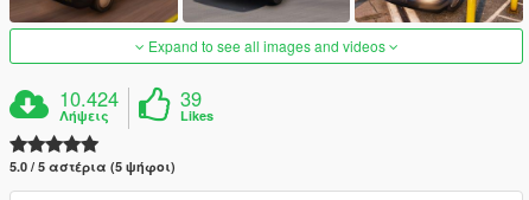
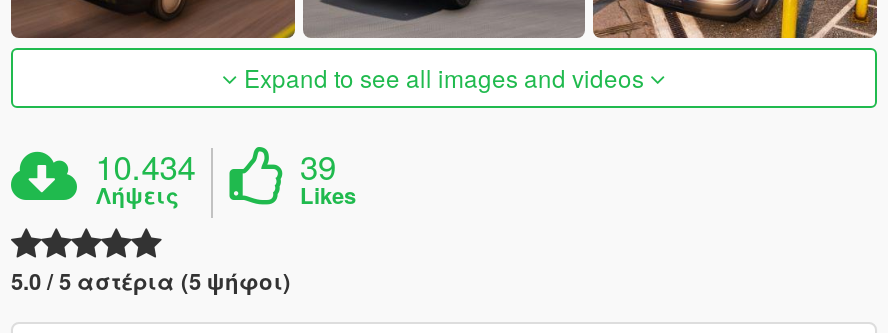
[60,84,119,113] 10.424 -> [95,142,195,190] 10.434

